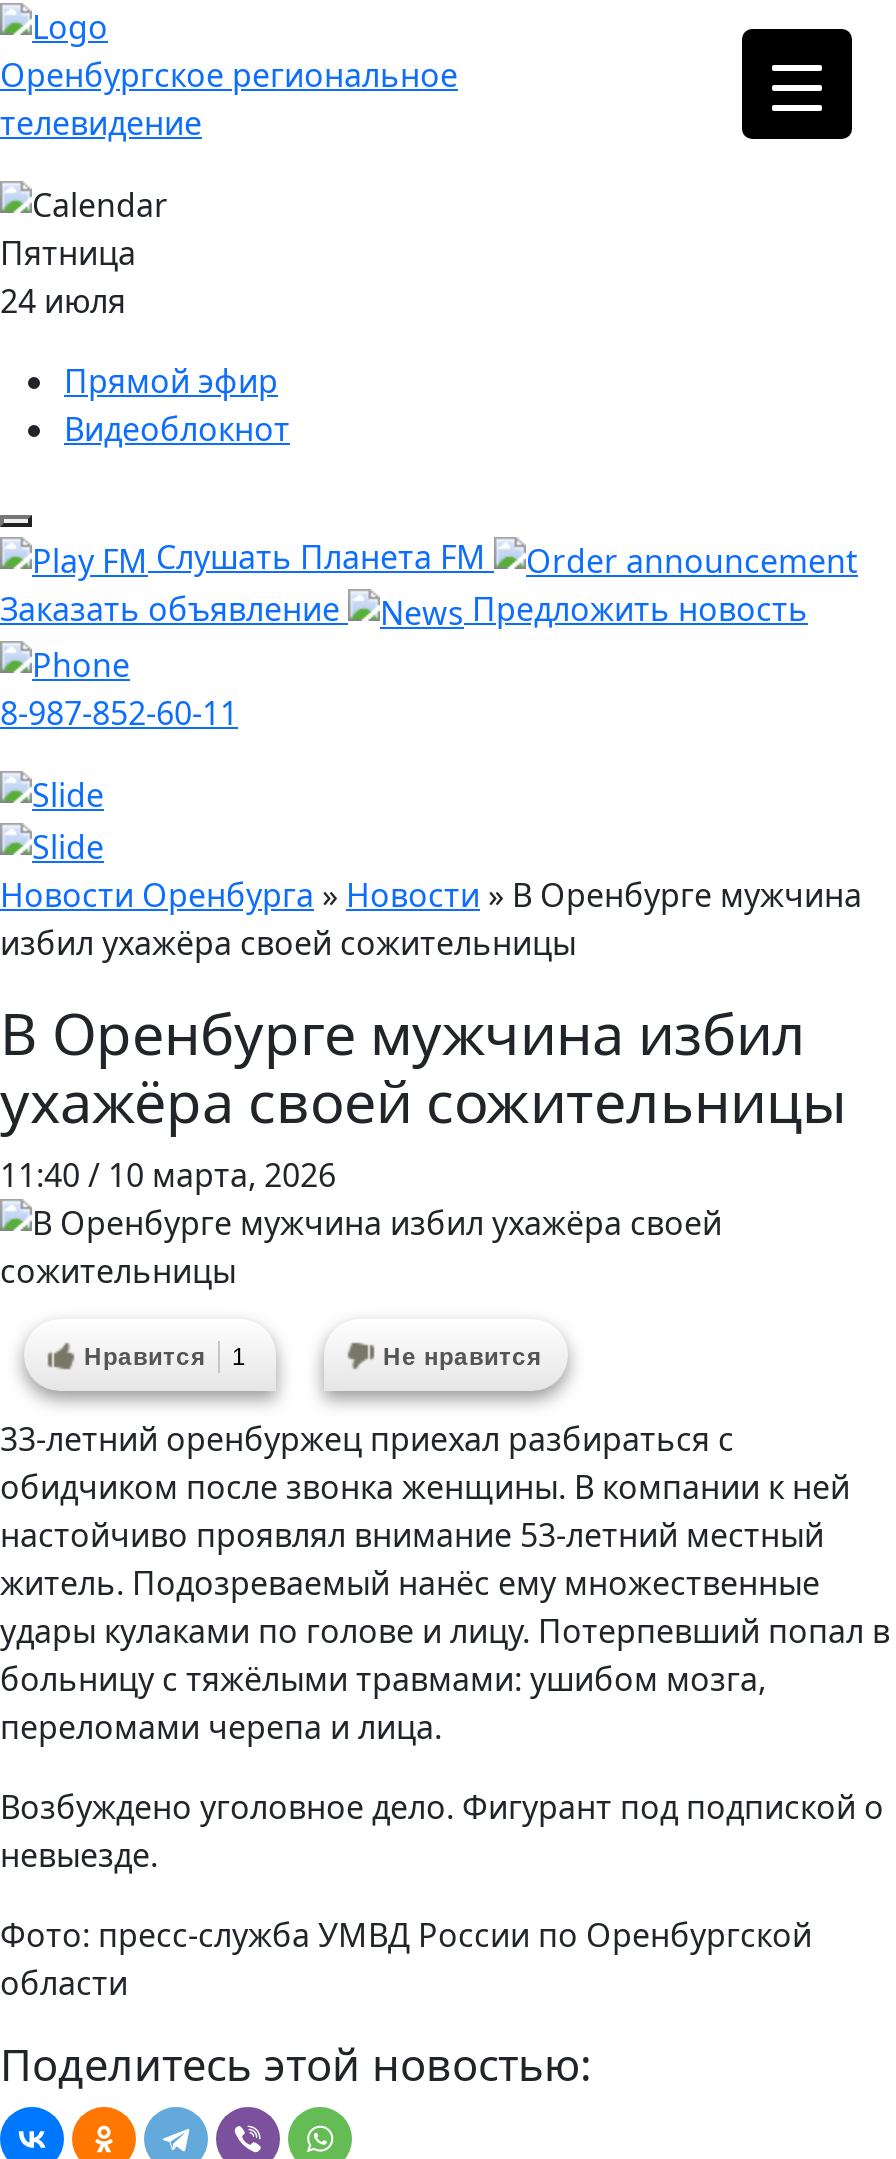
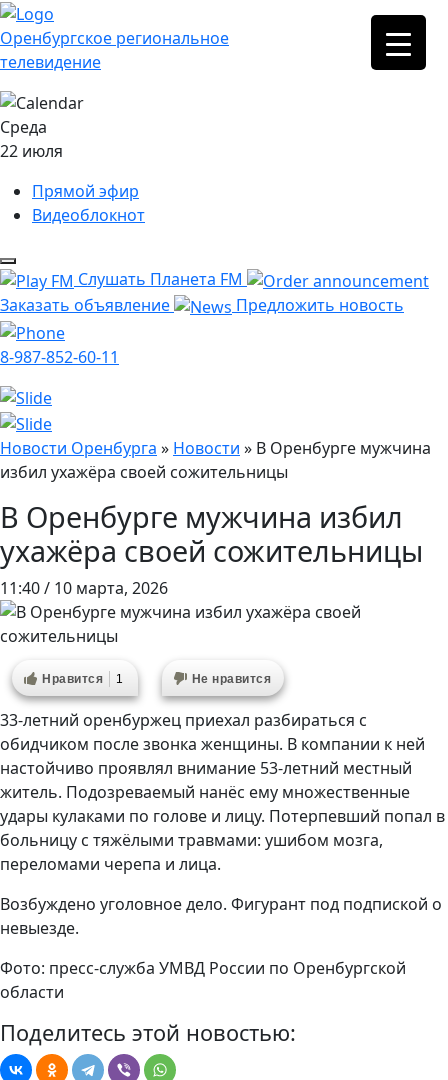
[0,232,136,324] Пятница | 24 июля -> [0,116,63,162] Среда | 22 июля

